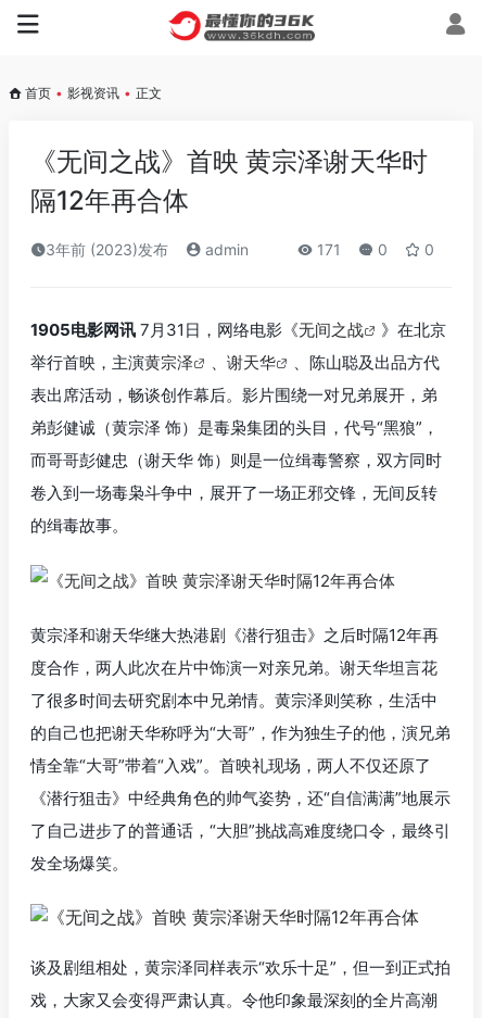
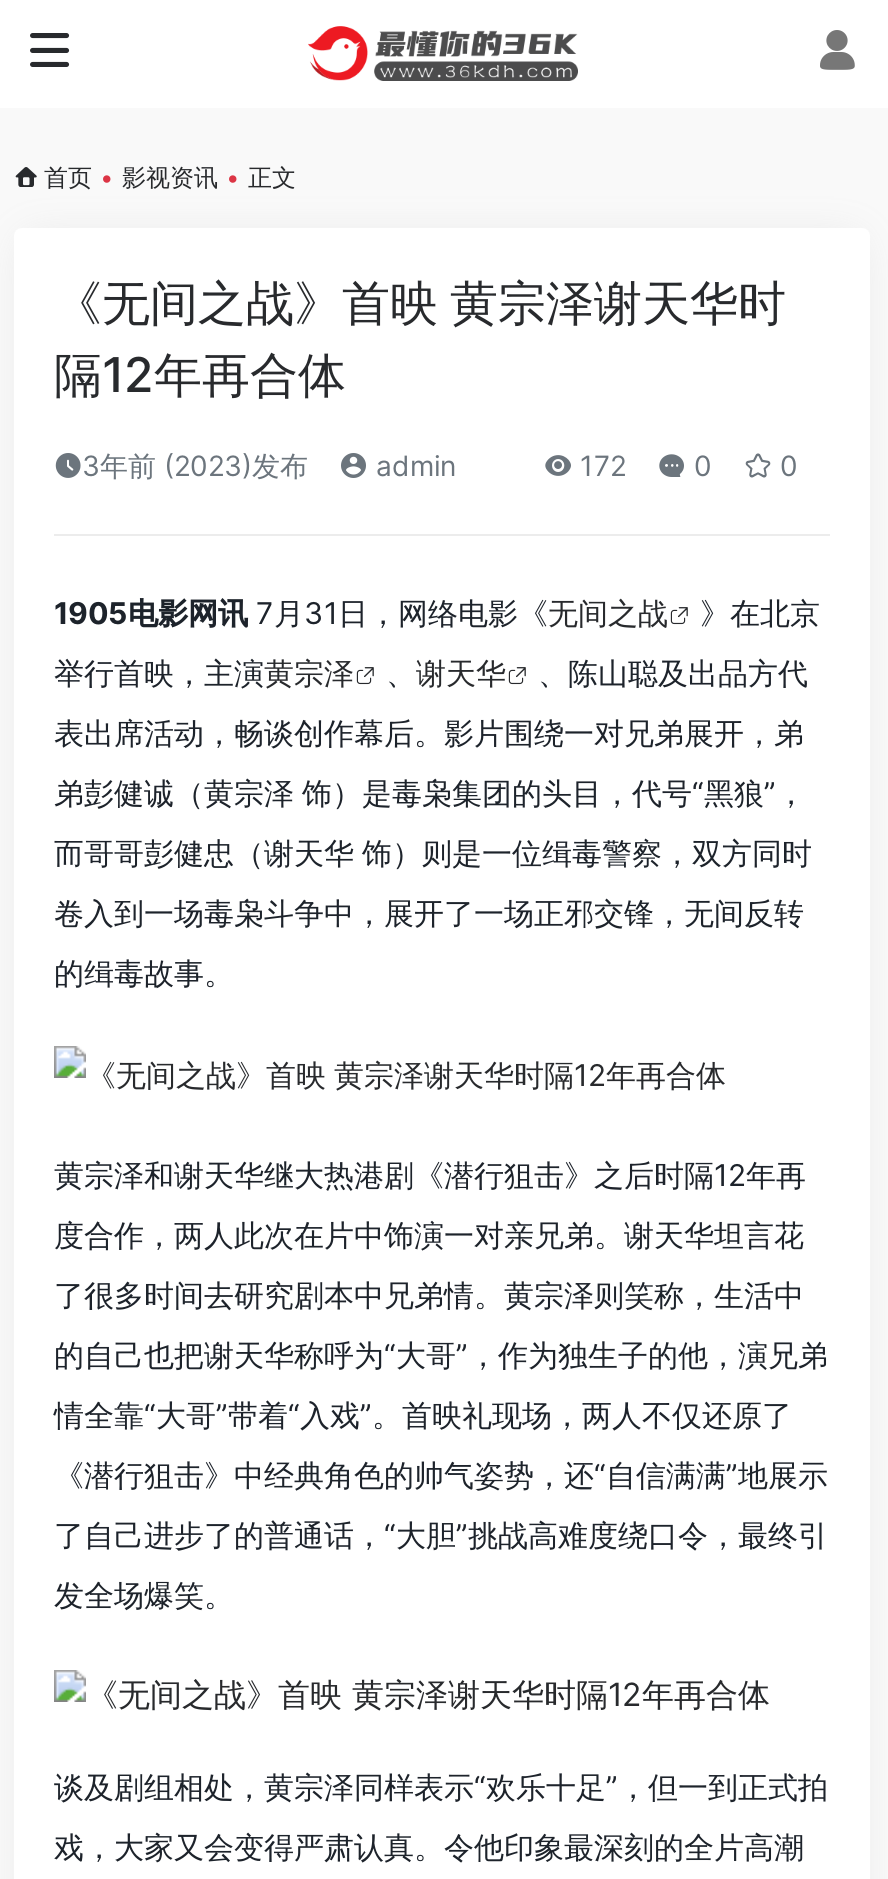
[313,240,434,259] 171 0 0 -> [572,448,798,482] 172 0 0

